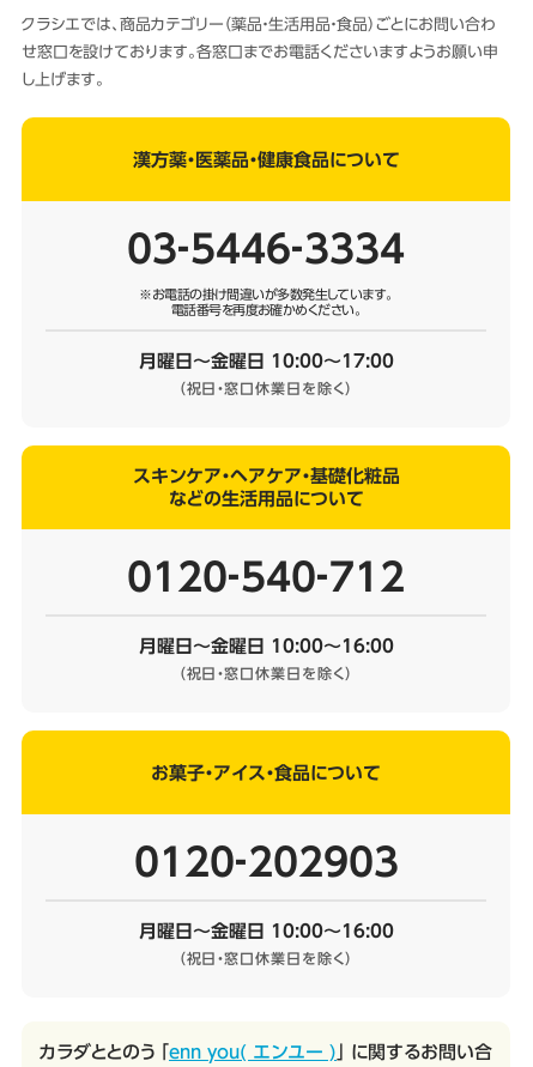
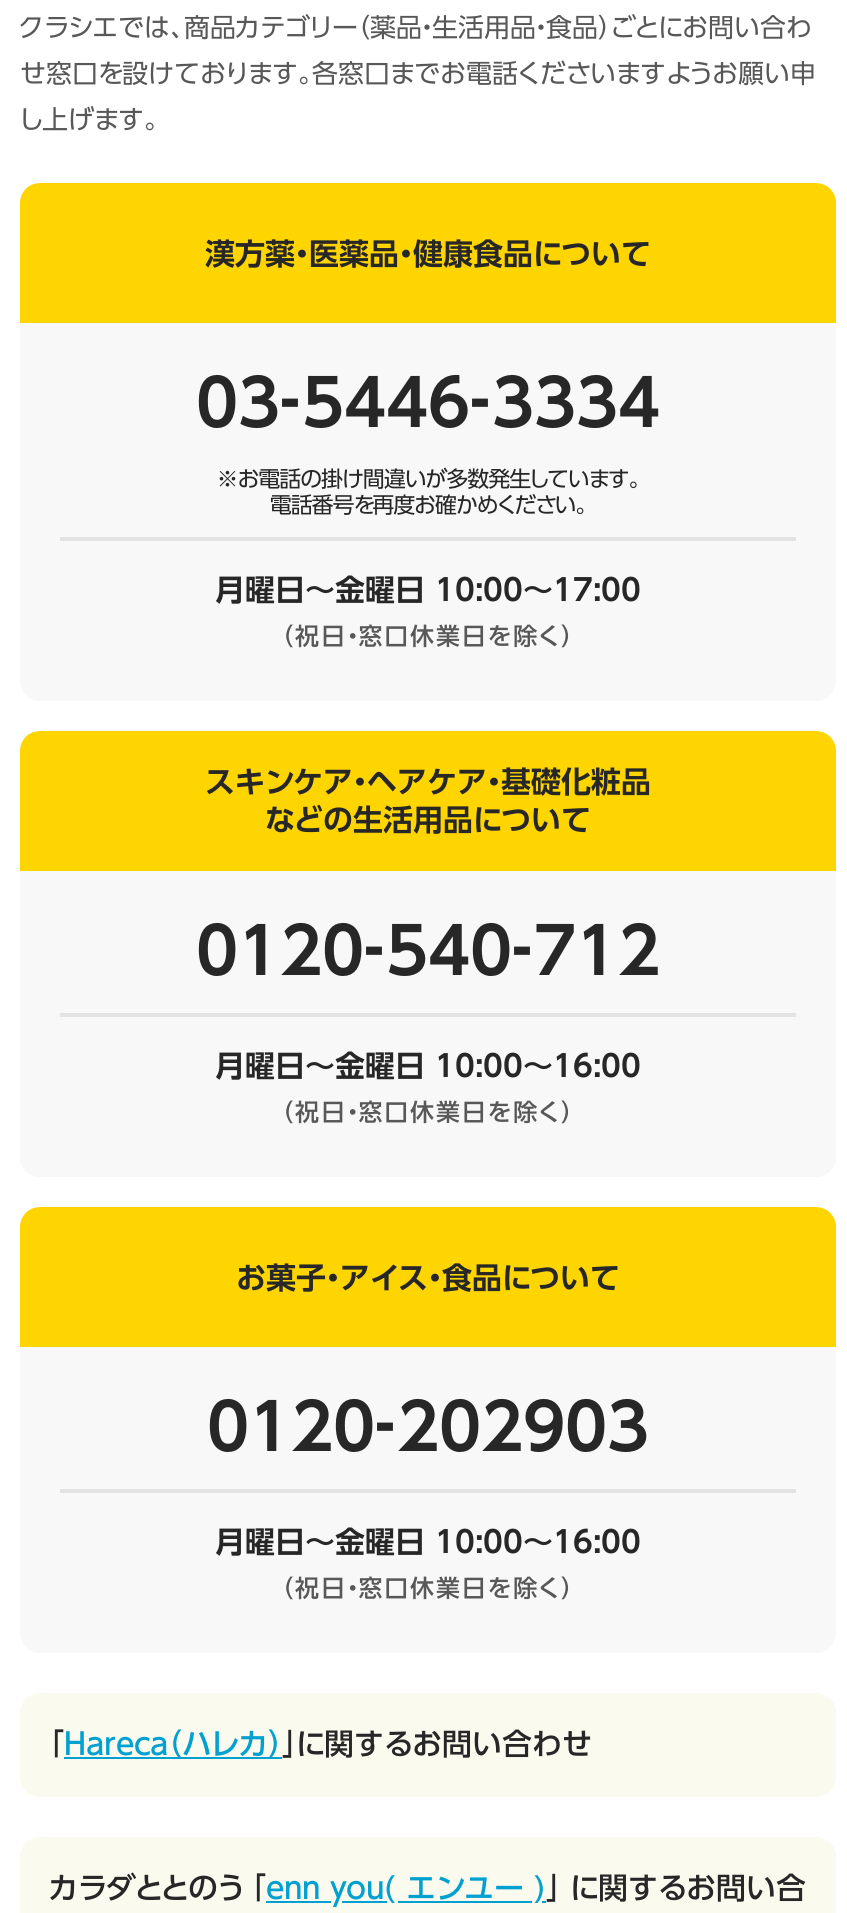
none -> [50,1730,592,1760] 「Hareca（ハレカ）」に関するお問い合わせ

